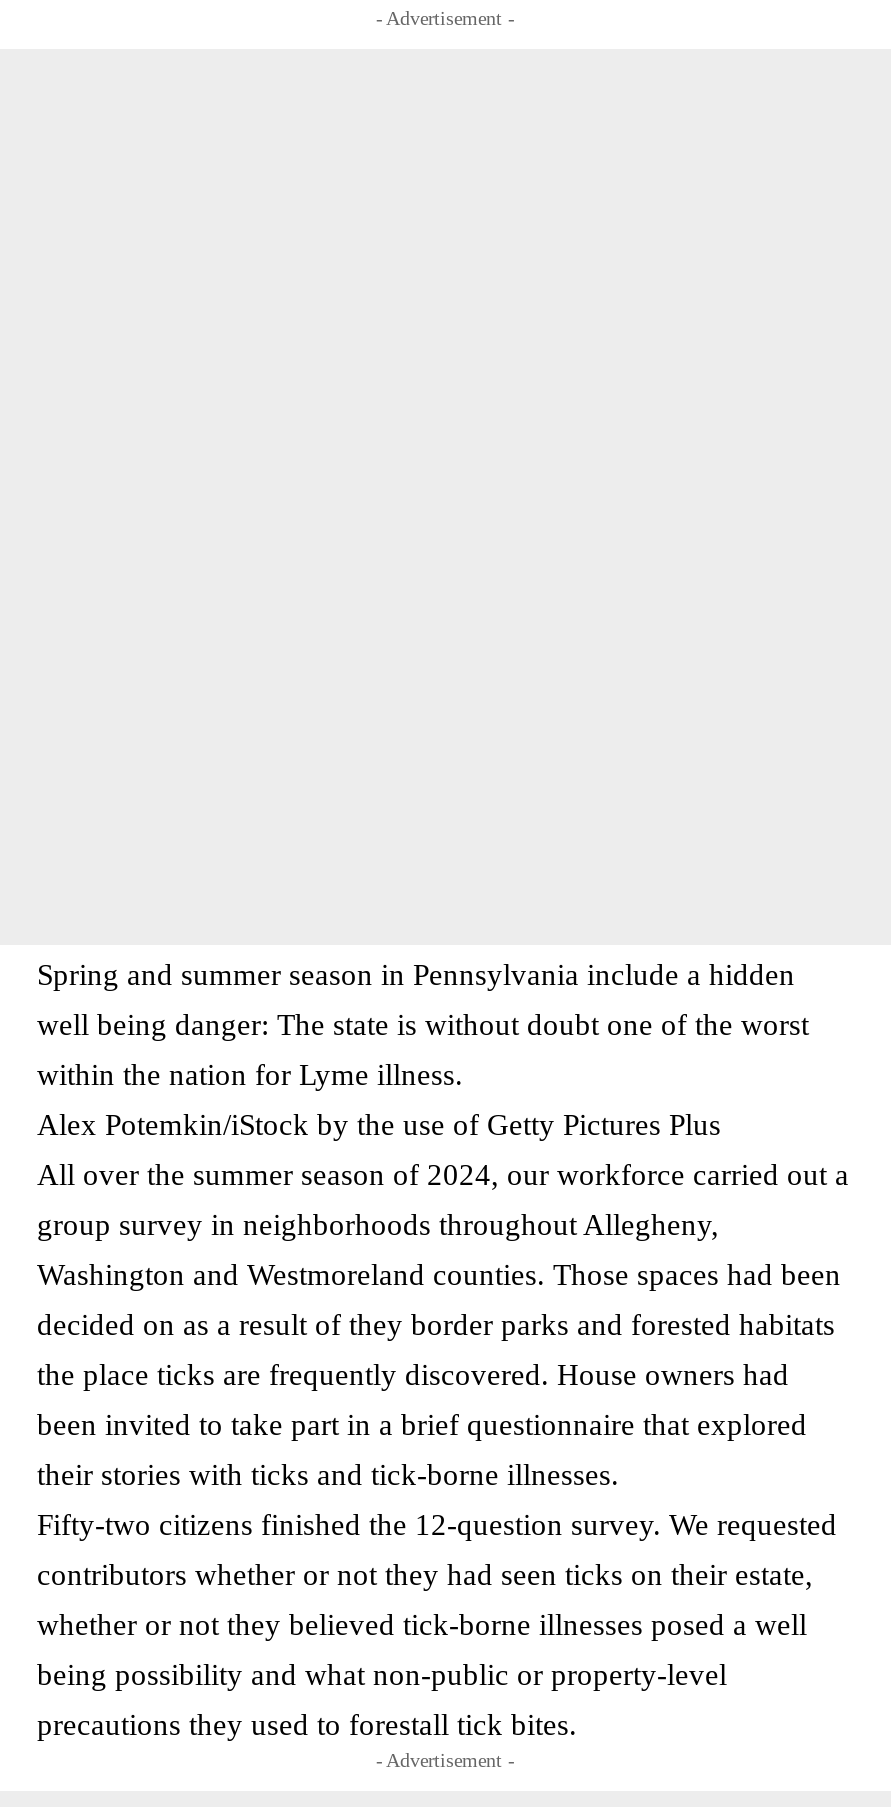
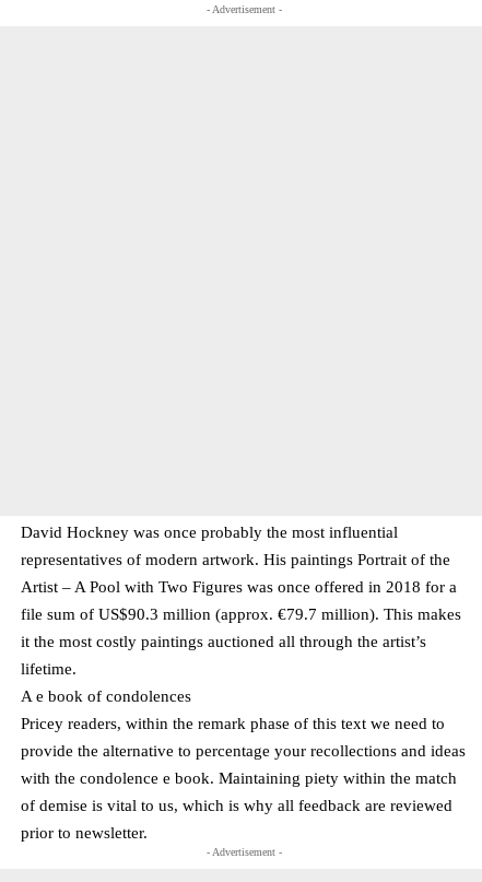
[37,958,849,1740] Spring and summer season in Pennsylvania include a hidden | well being danger: The state is without doubt one of the worst | within the nation for Lyme illness. | Alex Potemkin/iStock by the use of Getty Pictures Plus | All over the summer season of 2024, our workforce carried out a | group survey in neighborhoods throughout Allegheny, | Washington and Westmoreland counties. Those spaces had been | decided on as a result of they border parks and forested habitats | the place ticks are frequently discovered. House owners had | been invited to take part in a brief questionnaire that explored | their stories with ticks and tick-borne illnesses. | Fifty-two citizens finished the 12-question survey. We requested | contributors whether or not they had seen ticks on their estate, | whether or not they believed tick-borne illnesses posed a well | being possibility and what non-public or property-level | precautions they used to forestall tick bites. -> [21,524,466,842] David Hockney was once probably the most influential | representatives of modern artwork. His paintings Portrait of the | Artist – A Pool with Two Figures was once offered in 2018 for a | file sum of US$90.3 million (approx. €79.7 million). This makes | it the most costly paintings auctioned all through the artist’s | lifetime. | A e book of condolences | Pricey readers, within the remark phase of this text we need to | provide the alternative to percentage your recollections and ideas | with the condolence e book. Maintaining piety within the match | of demise is vital to us, which is why all feedback are reviewed | prior to newsletter.

